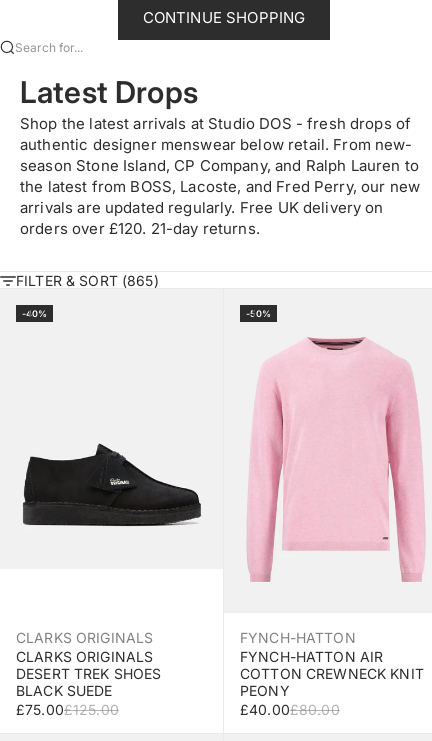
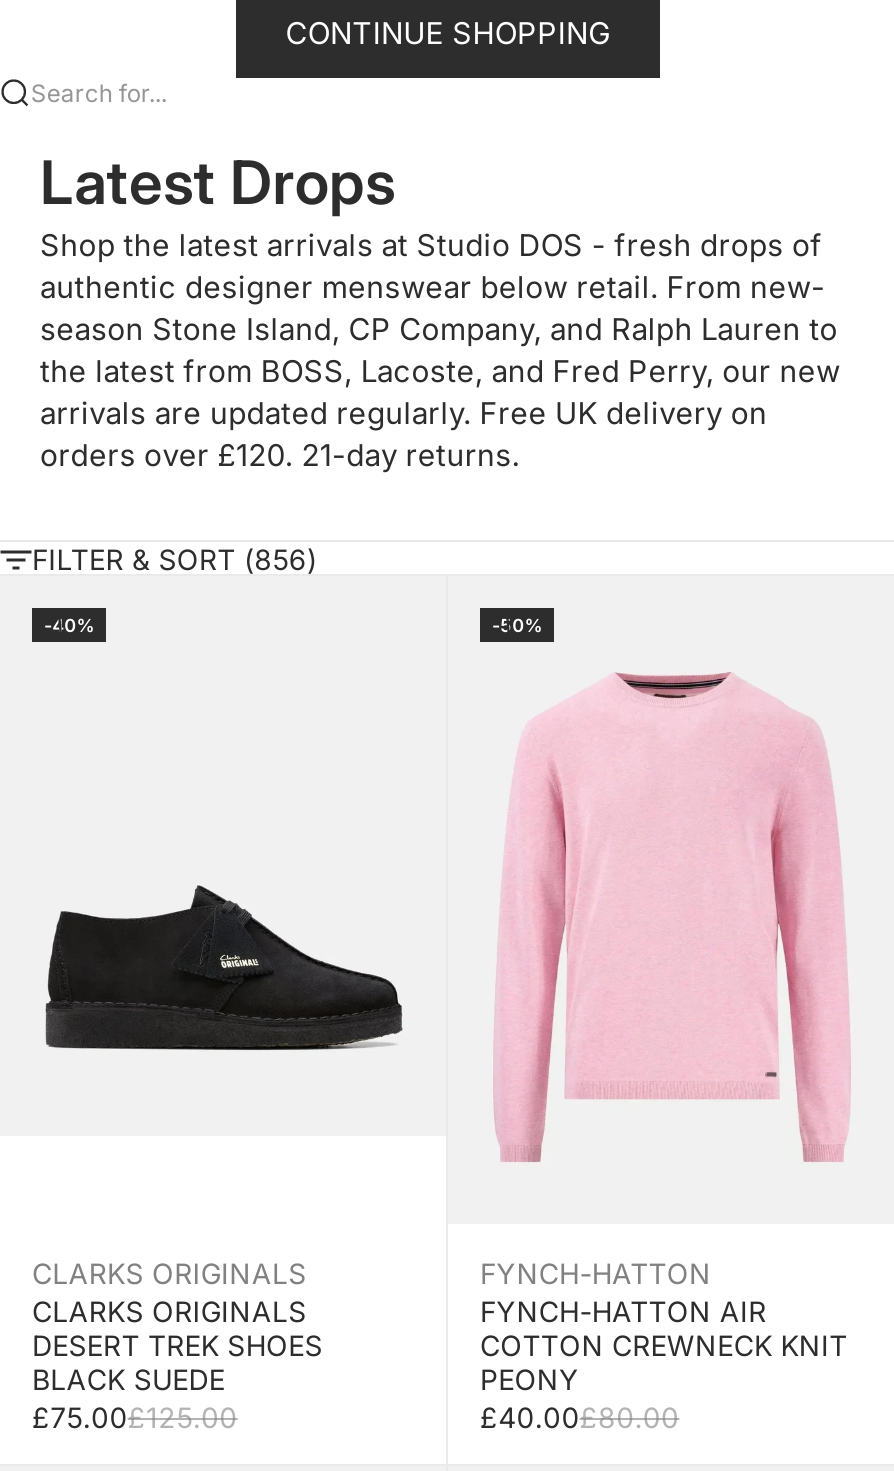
[16,272,159,289] FILTER & SORT (865) -> [32,543,317,577] FILTER & SORT (856)

